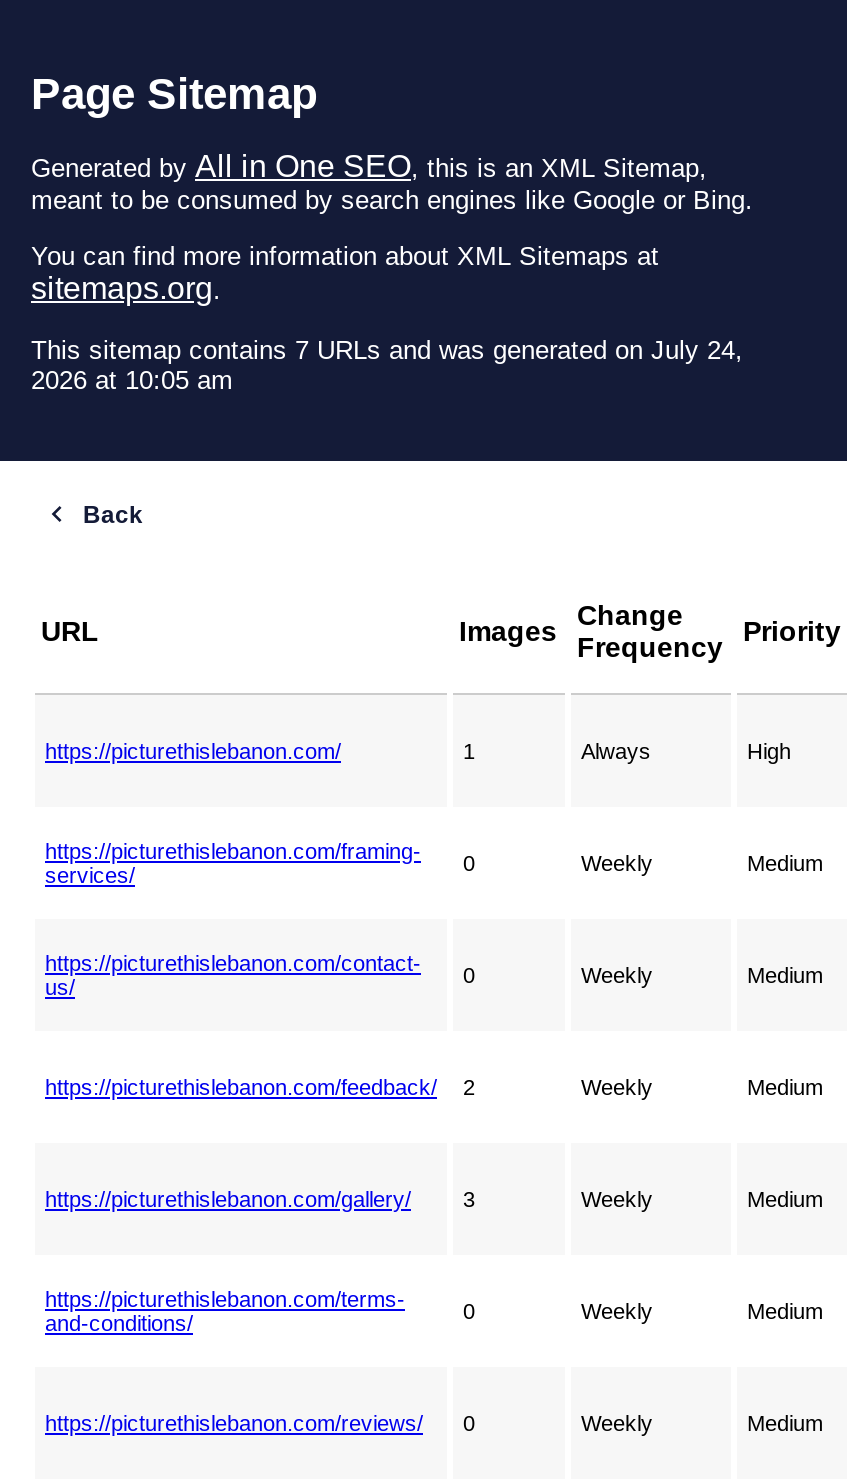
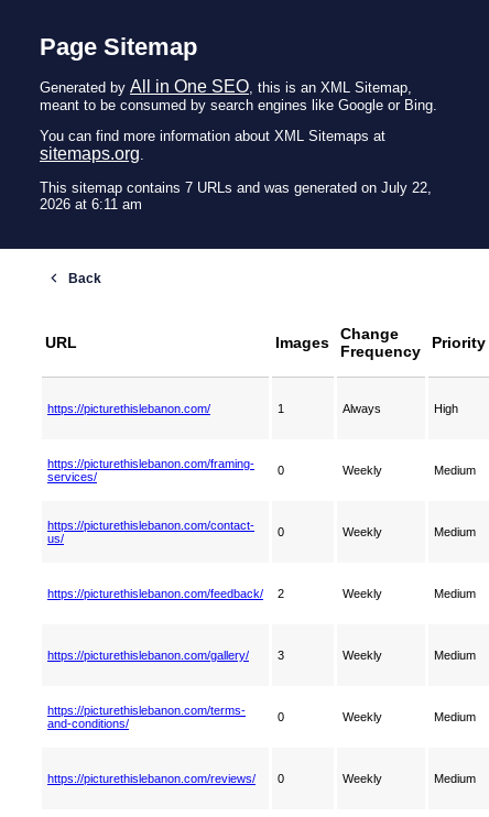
[31,334,743,364] This sitemap contains 7 URLs and was generated on July 24, -> [40,179,432,196] This sitemap contains 7 URLs and was generated on July 22,
[31,364,233,394] 2026 at 10:05 am -> [40,196,142,212] 2026 at 6:11 am

